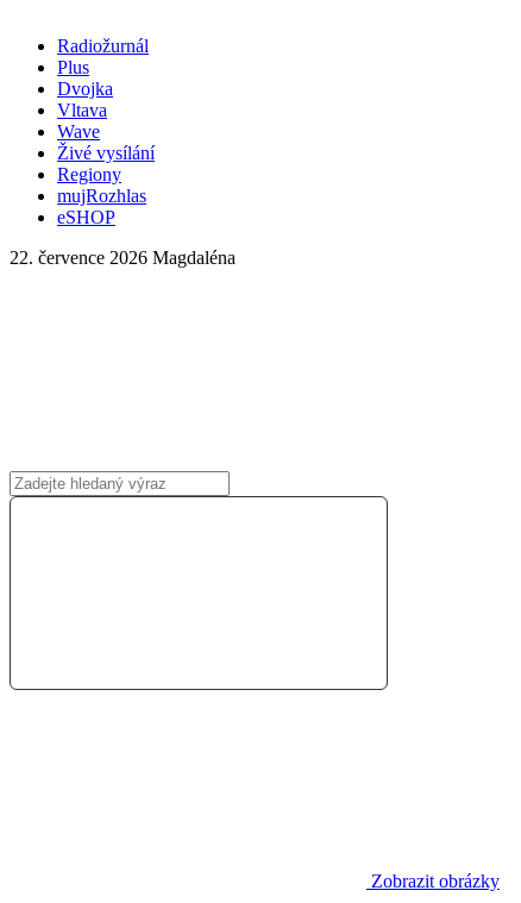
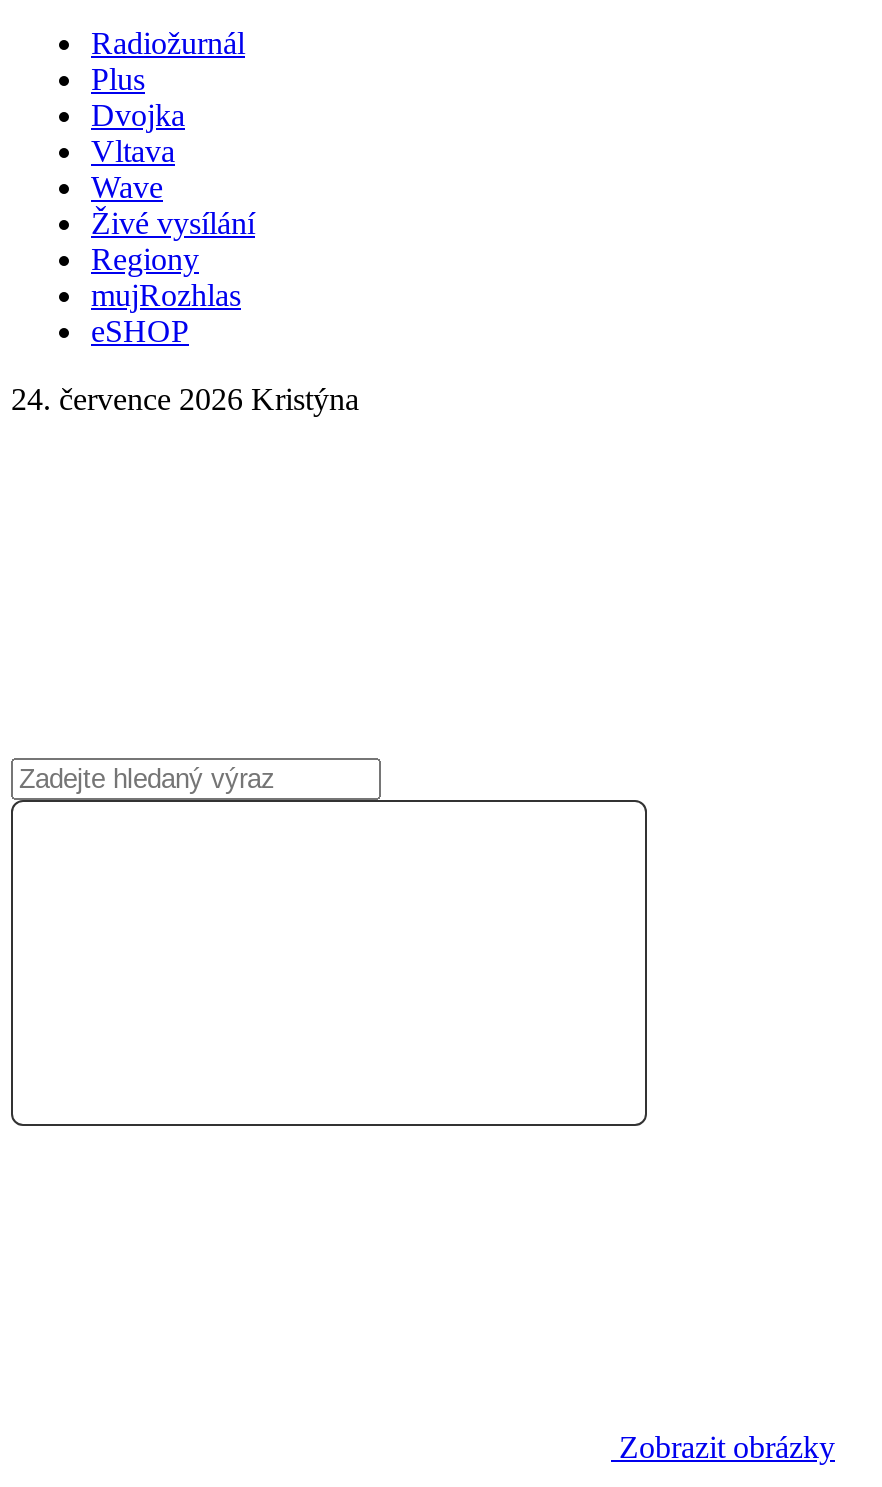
[10,247,236,268] 22. července 2026 Magdaléna -> [11,382,359,416] 24. července 2026 Kristýna

